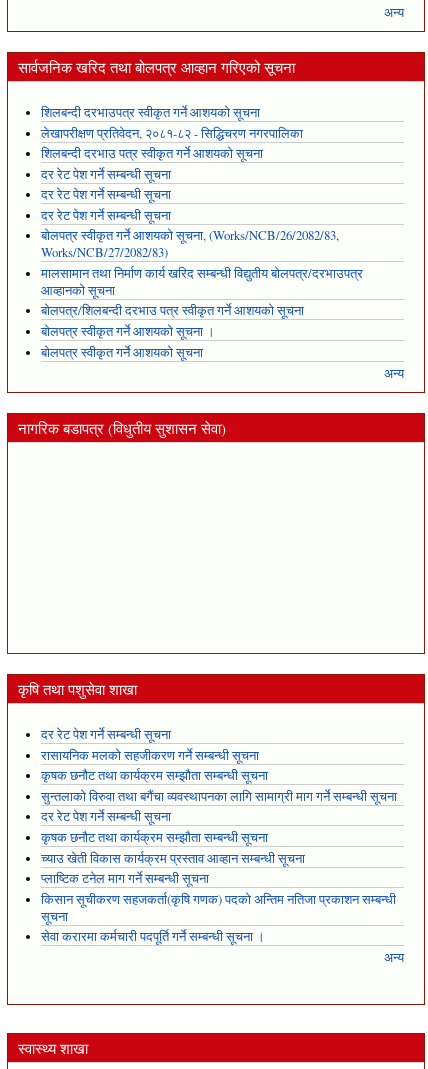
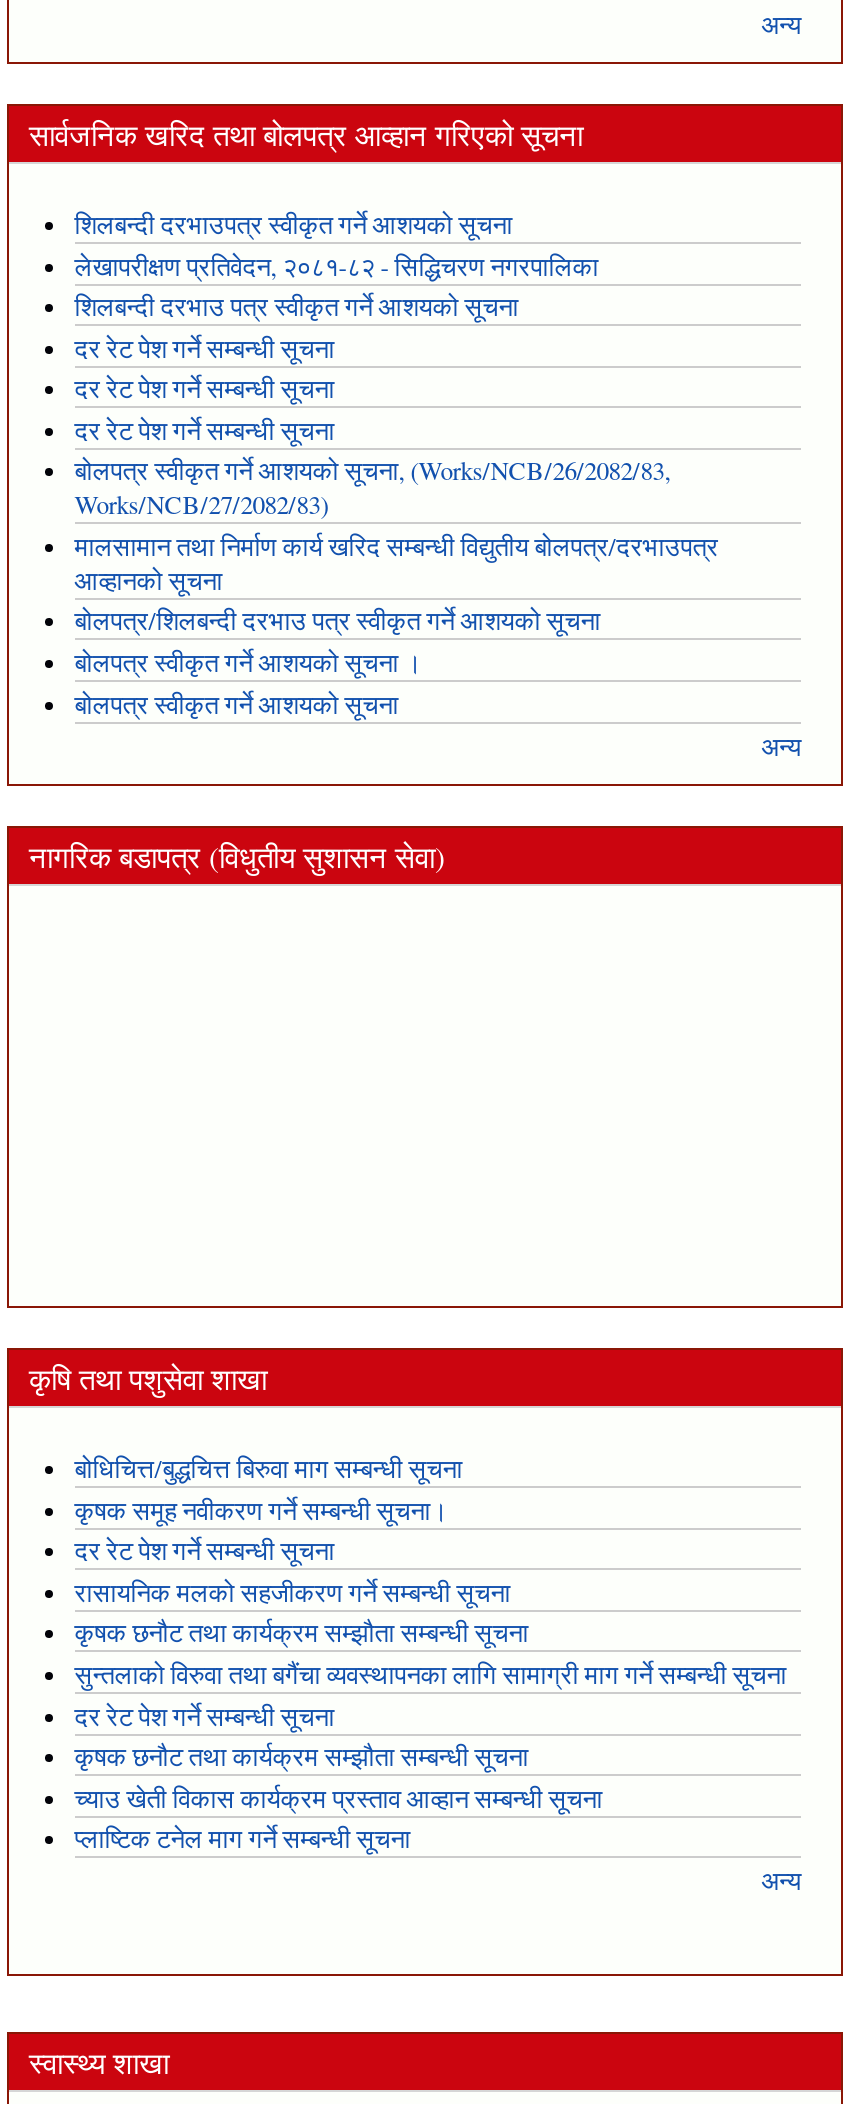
none -> [75,1452,463,1528] बोधिचित्त/बुद्धचित्त बिरुवा माग सम्बन्धी सूचना | कृषक समूह नवीकरण गर्ने सम्बन्धी सूचना।
moved [41,726,397,887] -> [75,1535,787,1856]: दर रेट पेश गर्ने सम्बन्धी सूचना | रासायनिक मलको सहजीकरण गर्ने सम्बन्धी सूचना | कृषक छनौट तथा कार्यक्रम सम्झौता सम्बन्धी सूचना | सुन्तलाको विरुवा तथा बगैंचा व्यवस्थापनका लागि सामाग्री माग गर्ने सम्बन्धी सूचना | दर रेट पेश गर्ने सम्बन्धी सूचना | कृषक छनौट तथा कार्यक्रम सम्झौता सम्बन्धी सूचना | च्याउ खेती विकास कार्यक्रम प्रस्ताव आव्हान सम्बन्धी सूचना | प्लाष्टिक टनेल माग गर्ने सम्बन्धी सूचना
[41,891,396,945] किसान सूचीकरण सहजकर्ता(कृषि गणक) पदको अन्तिम नतिजा प्रकाशन सम्बन्धी | सूचना | सेवा करारमा कर्मचारी पदपूर्ति गर्ने सम्बन्धी सूचना । -> none

